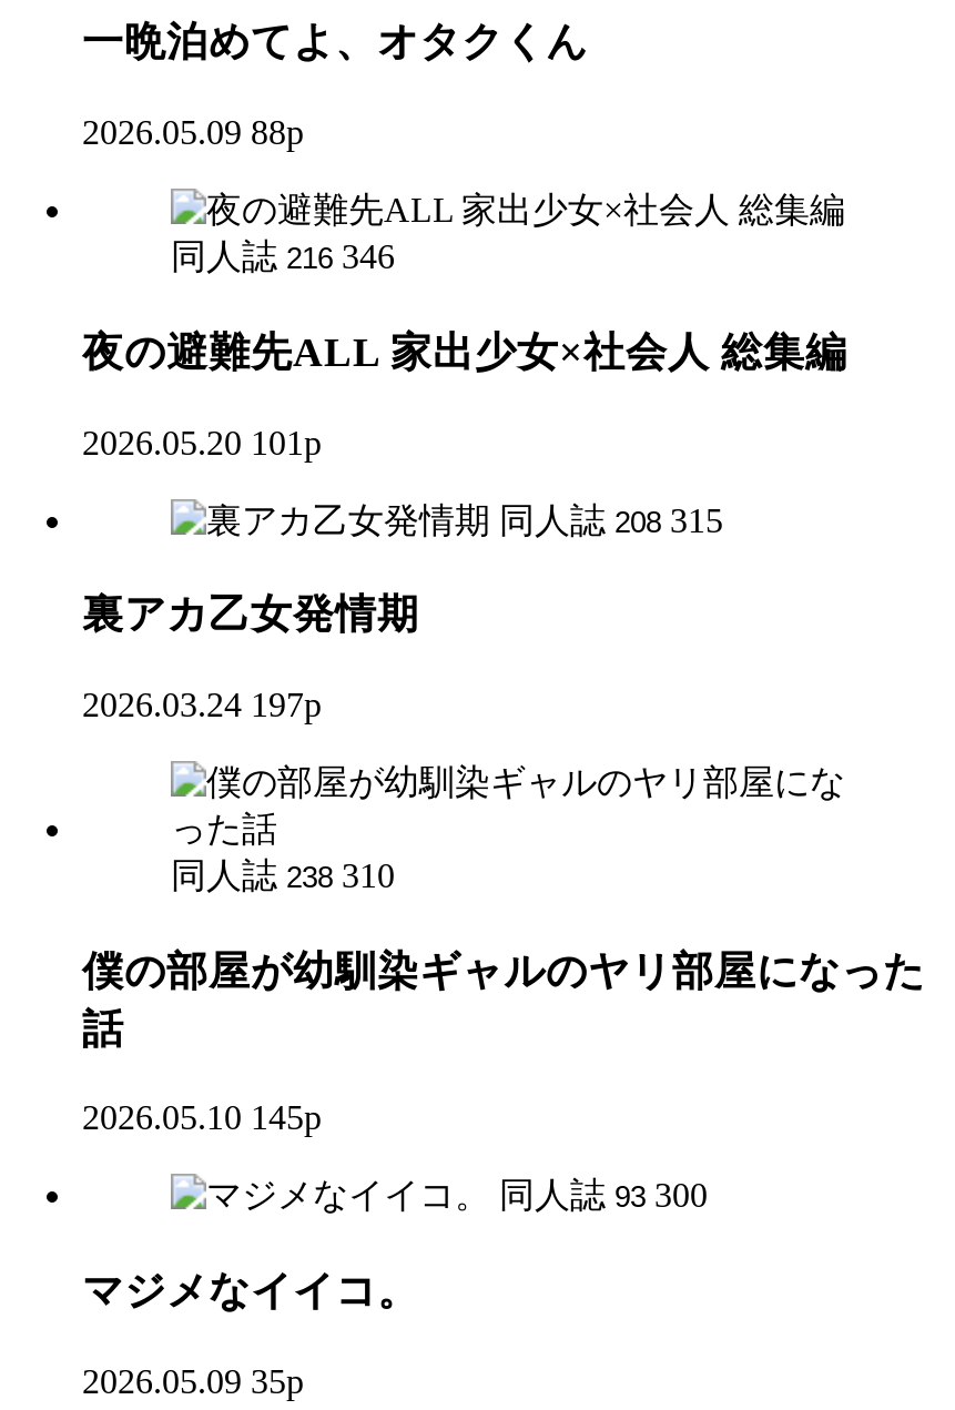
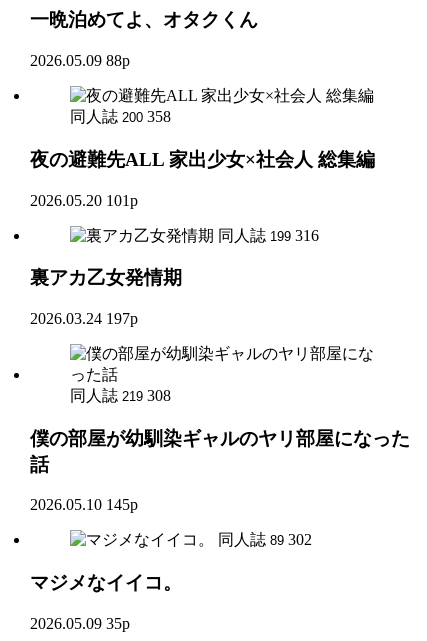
[171,238,395,275] 同人誌 216 346 -> [70,108,171,125] 同人誌 200 358
[499,500,723,538] 同人誌 208 315 -> [218,226,319,243] 同人誌 199 316
[171,856,395,894] 同人誌 238 310 -> [70,387,171,404] 同人誌 219 308
[499,1177,708,1215] 同人誌 93 300 -> [218,531,312,548] 同人誌 89 302

